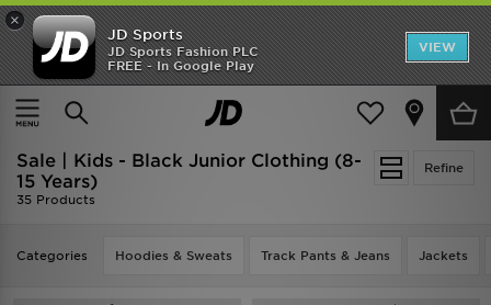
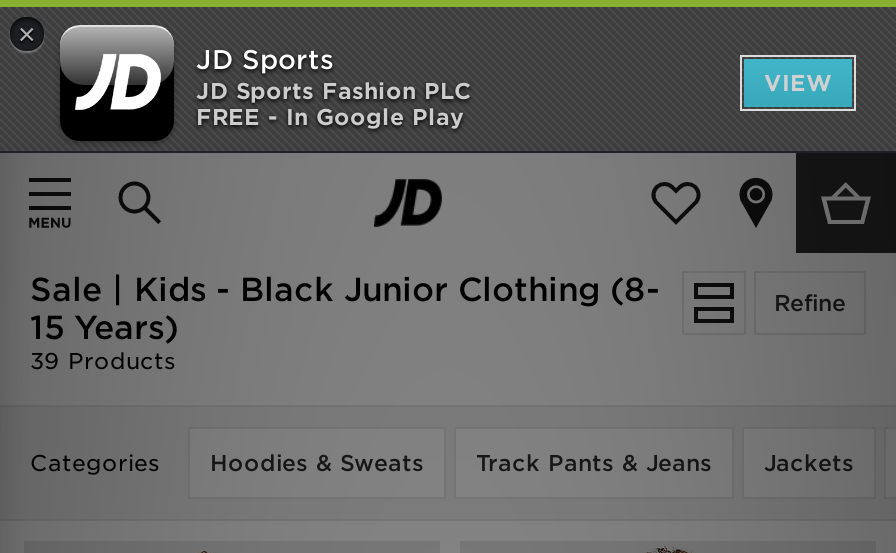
[16,192,95,207] 35 Products -> [30,347,176,375] 39 Products

